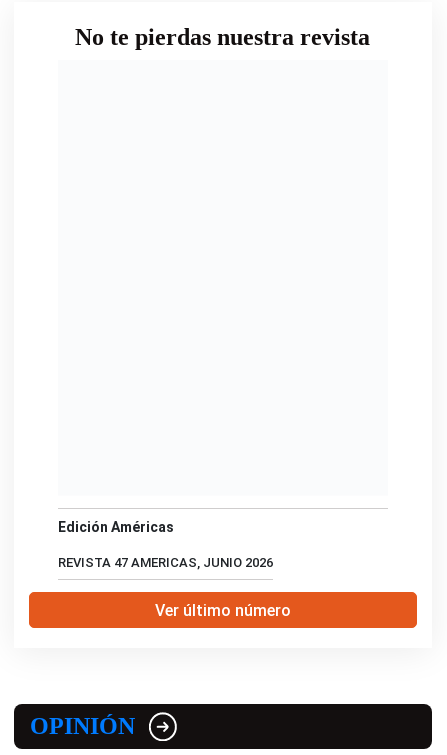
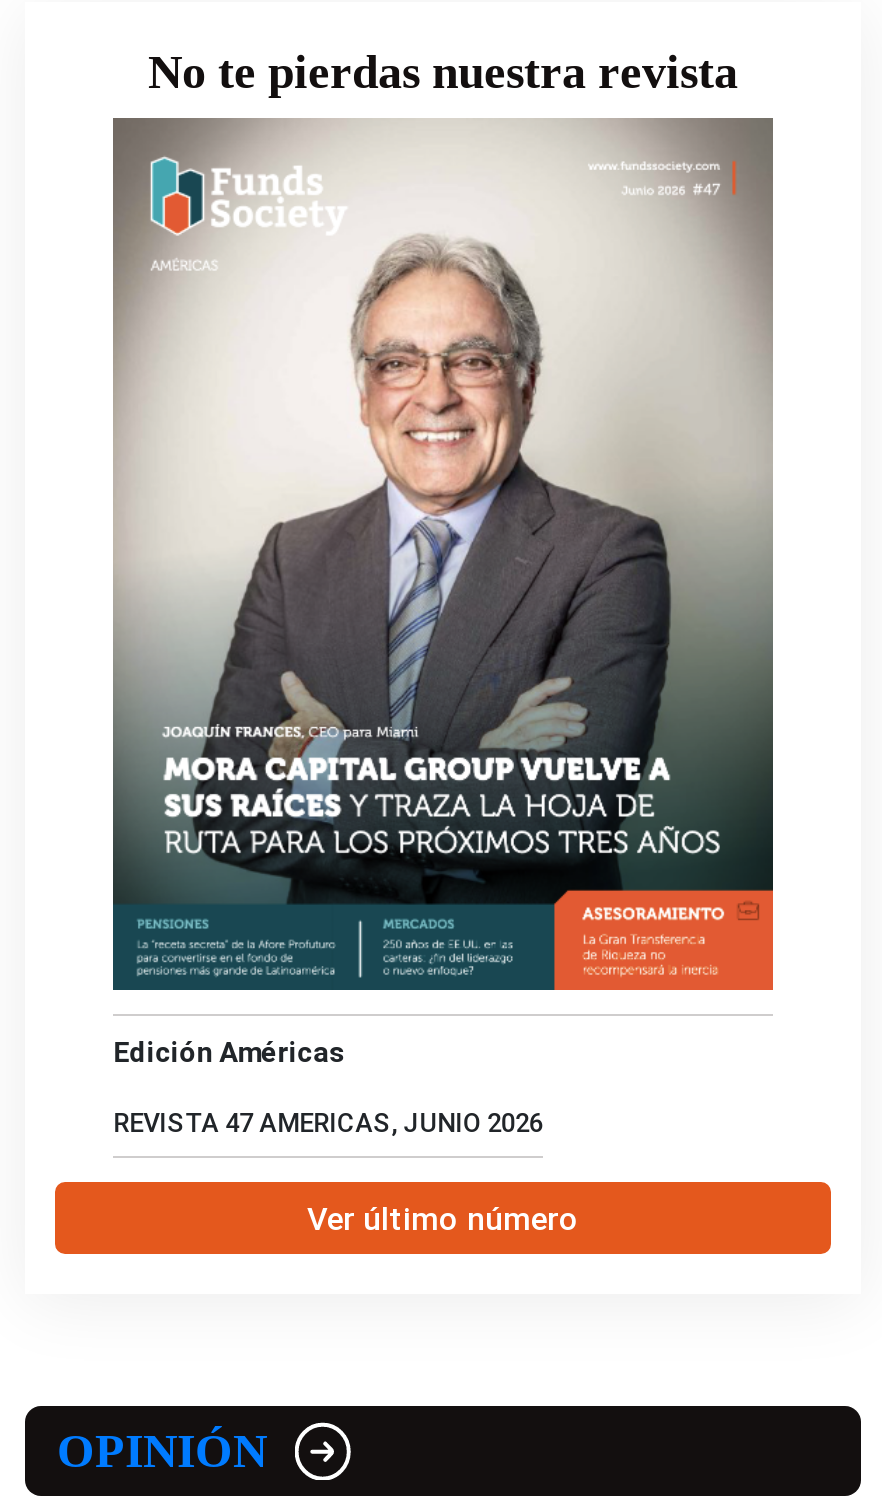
none -> [111,116,775,992] [image]

